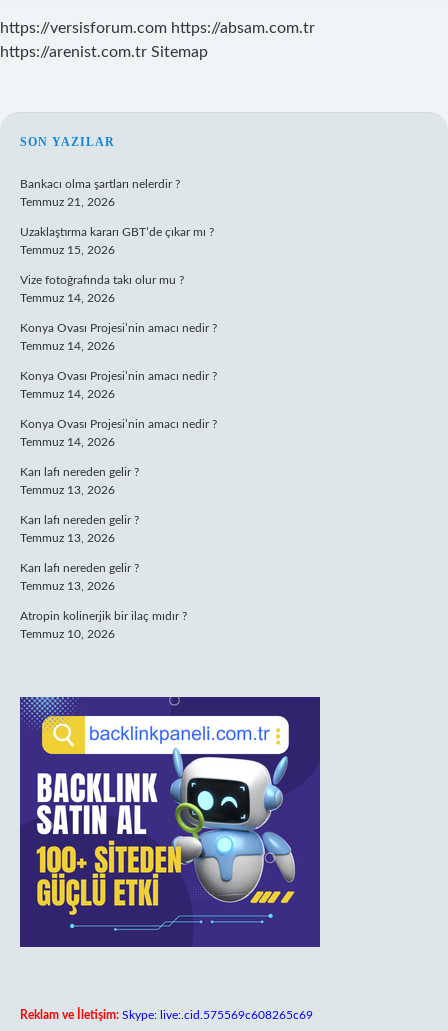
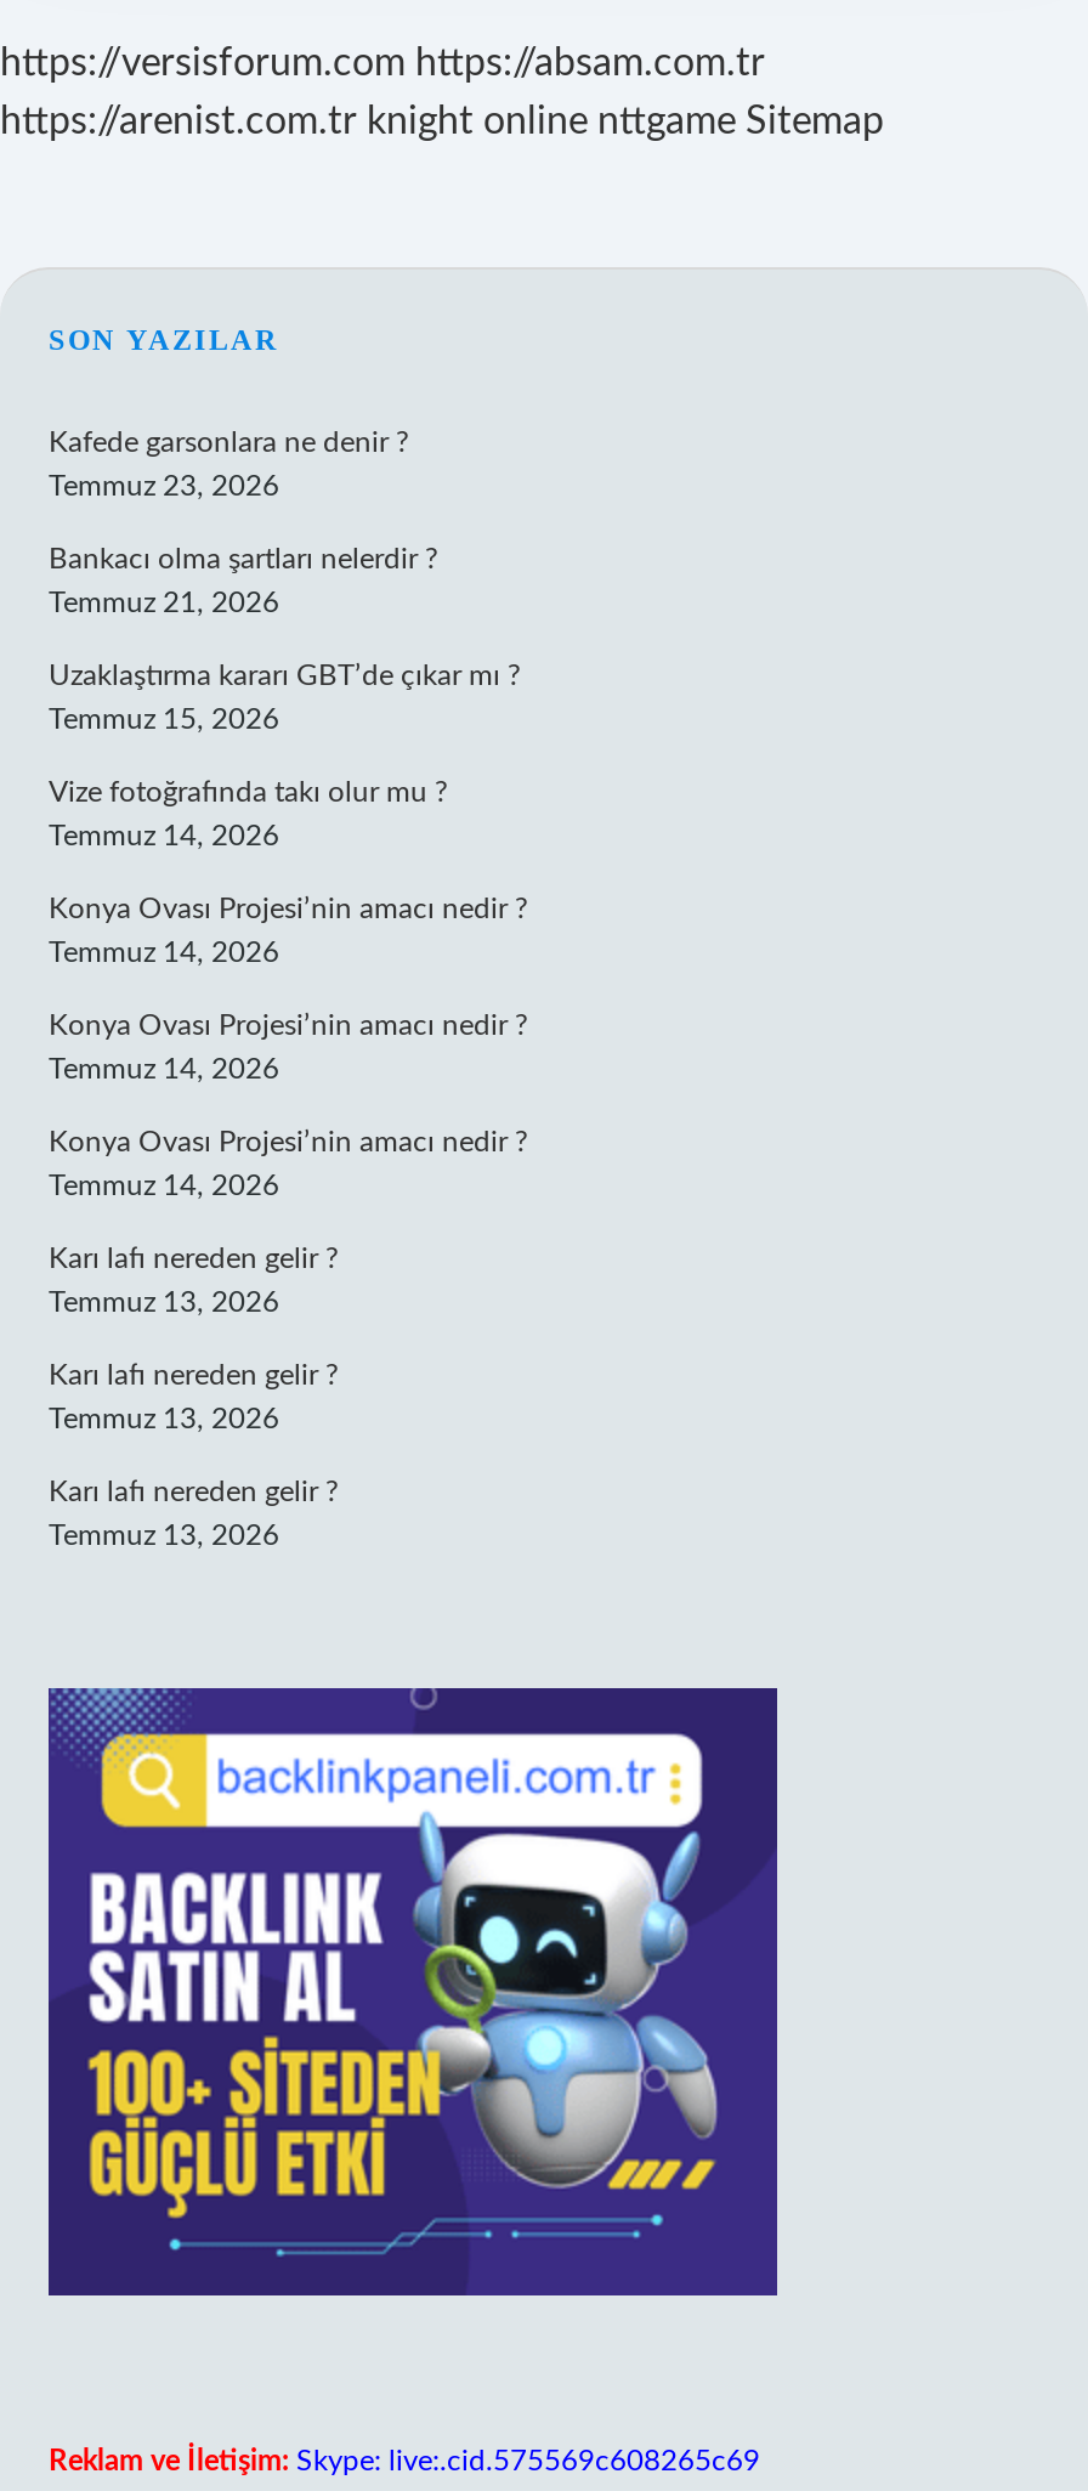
[0,44,208,60] https://arenist.com.tr Sitemap -> [0,102,884,141] https://arenist.com.tr knight online nttgame Sitemap
none -> [49,428,408,500] Kafede garsonlara ne denir ? | Temmuz 23, 2026
moved [20,178,217,592] -> [49,544,527,1550]: Bankacı olma şartları nelerdir ? | Temmuz 21, 2026 | Uzaklaştırma kararı GBT’de çıkar mı ? | ... | Karı lafı nereden gelir ? | Temmuz 13, 2026
[20,610,187,640] Atropin kolinerjik bir ilaç mıdır ? | Temmuz 10, 2026 -> none

